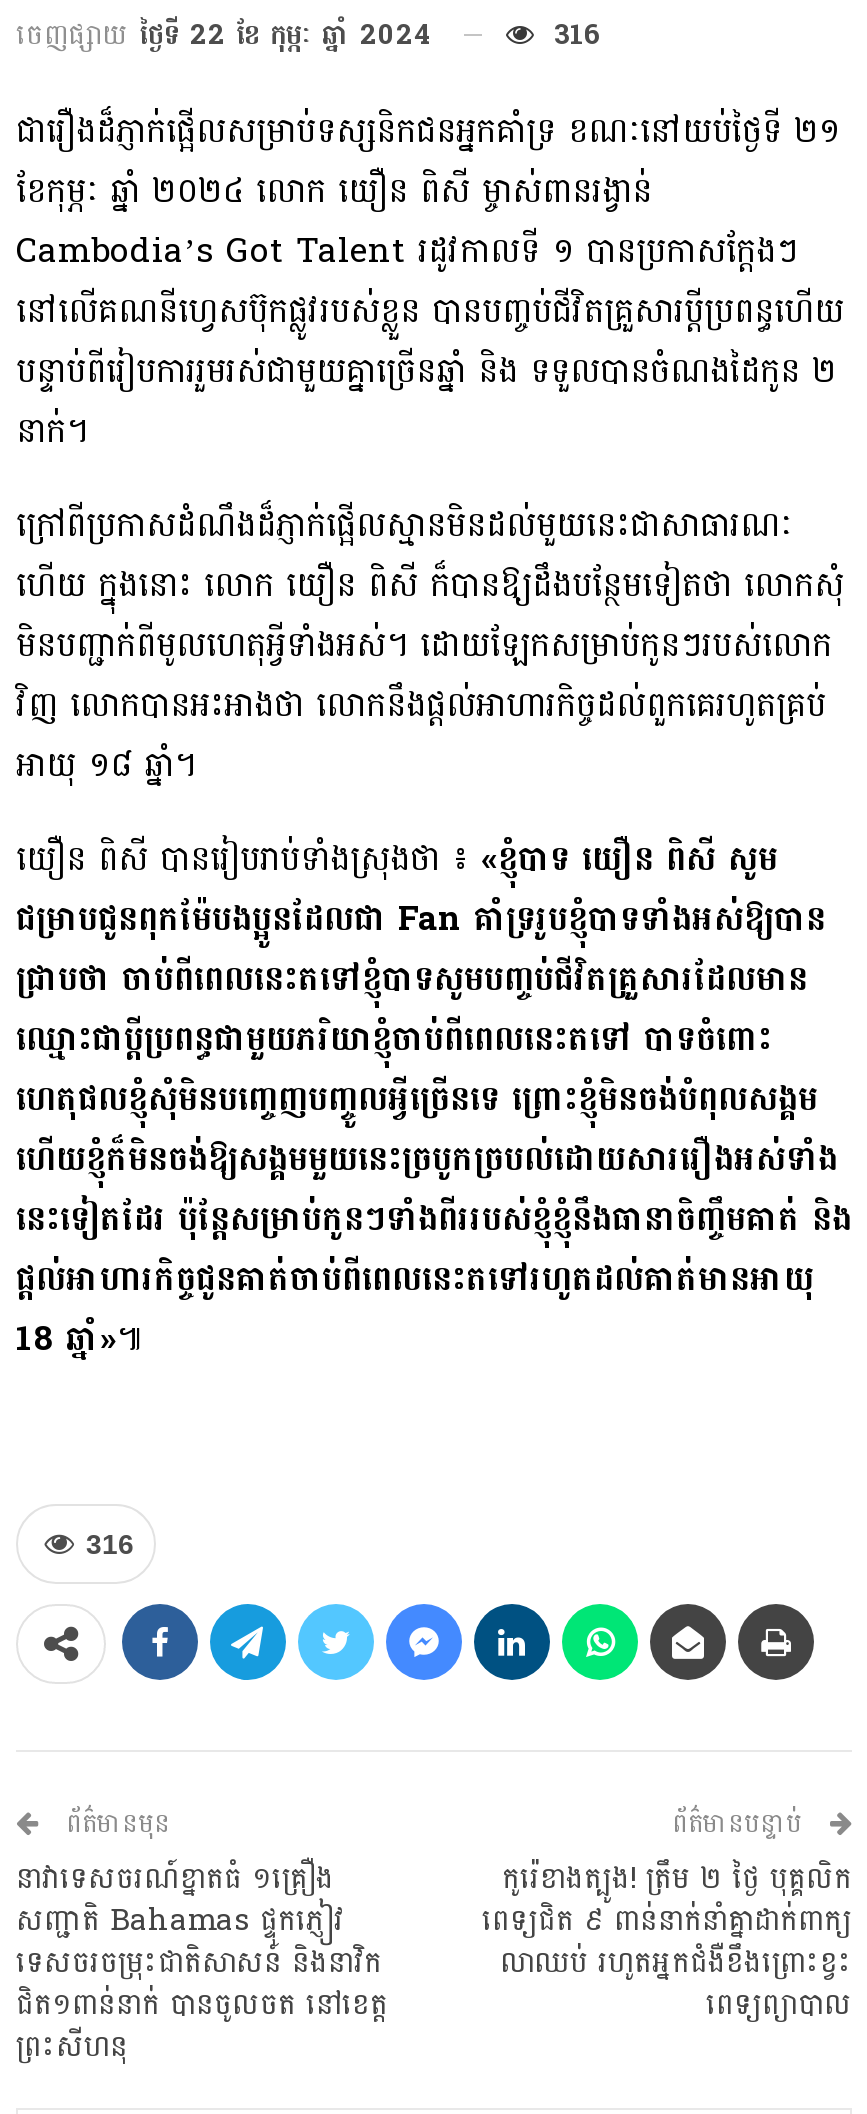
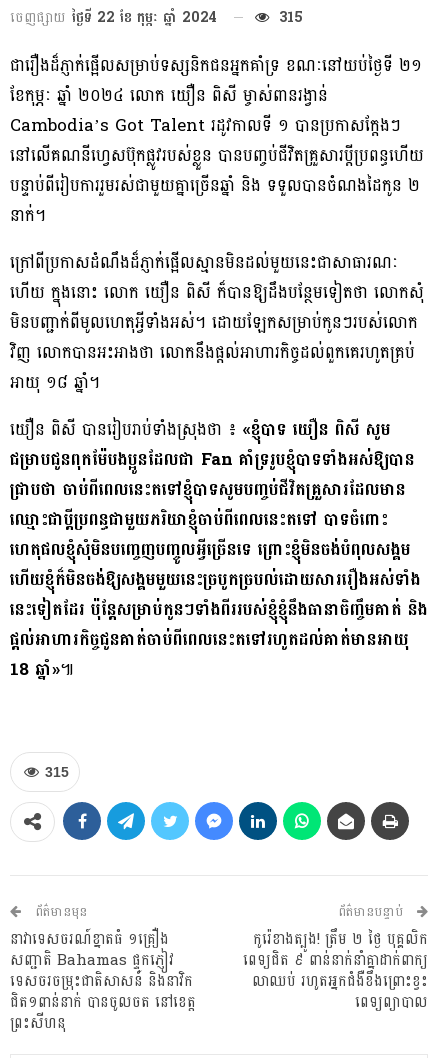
[554,9,600,59] 316 -> [279,5,303,30] 315
[86,1527,134,1559] 316 -> [45,764,69,780] 315

